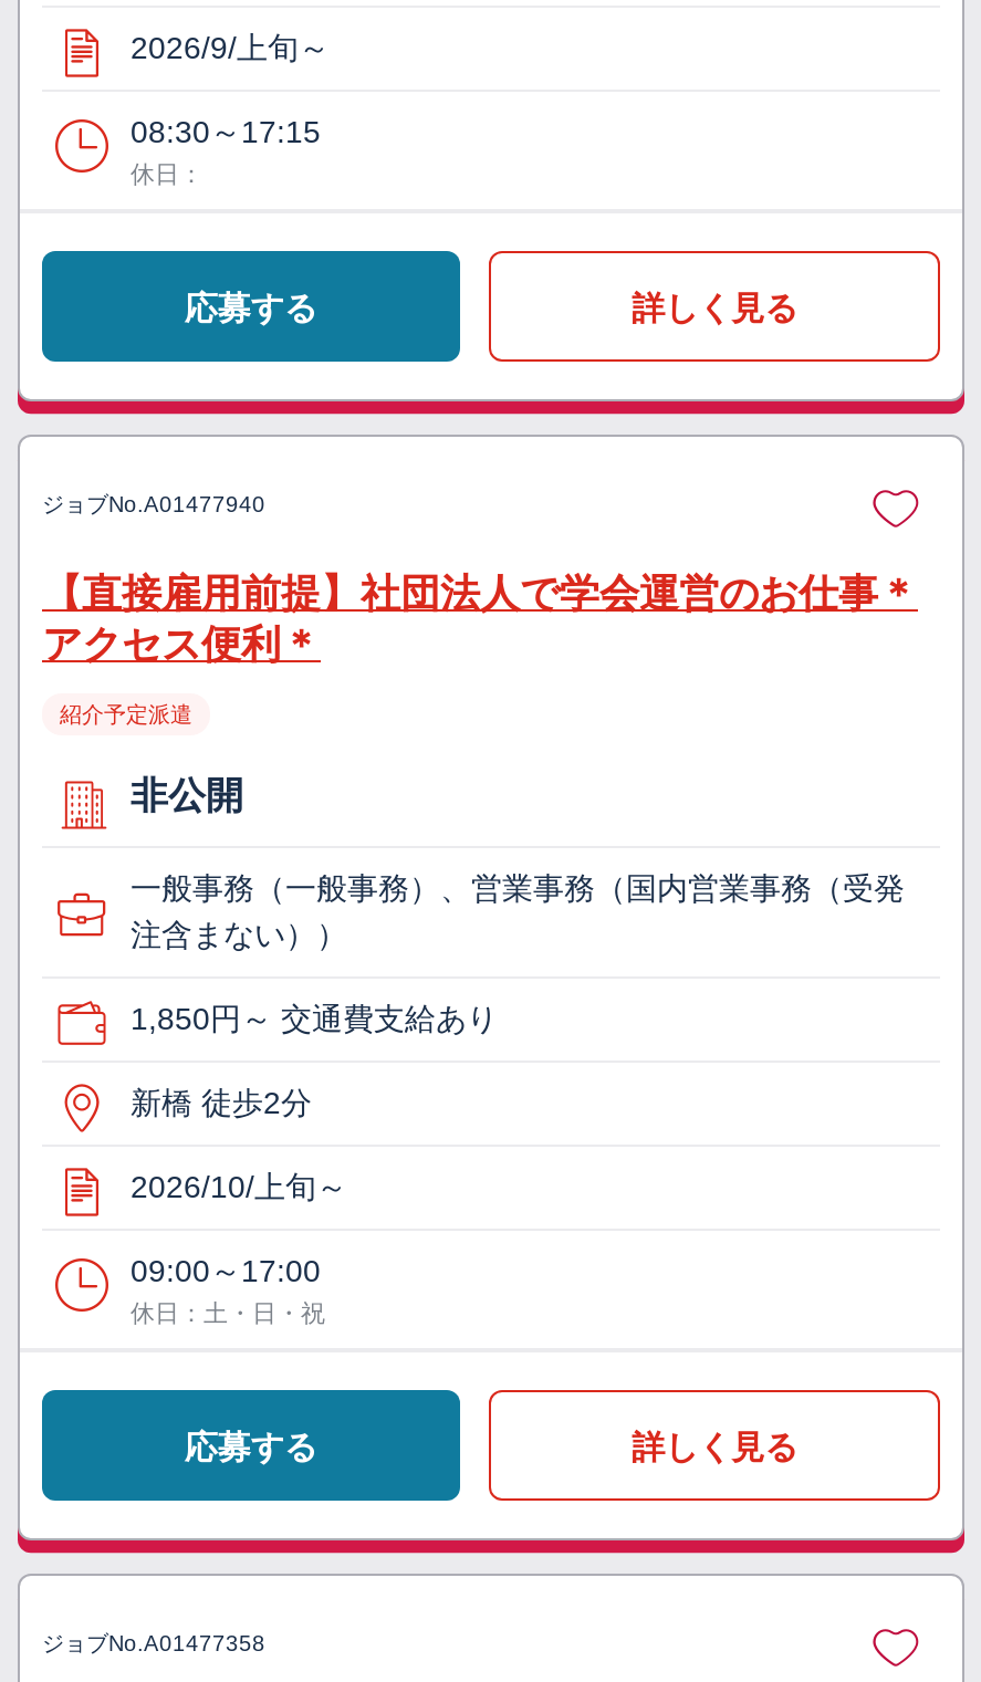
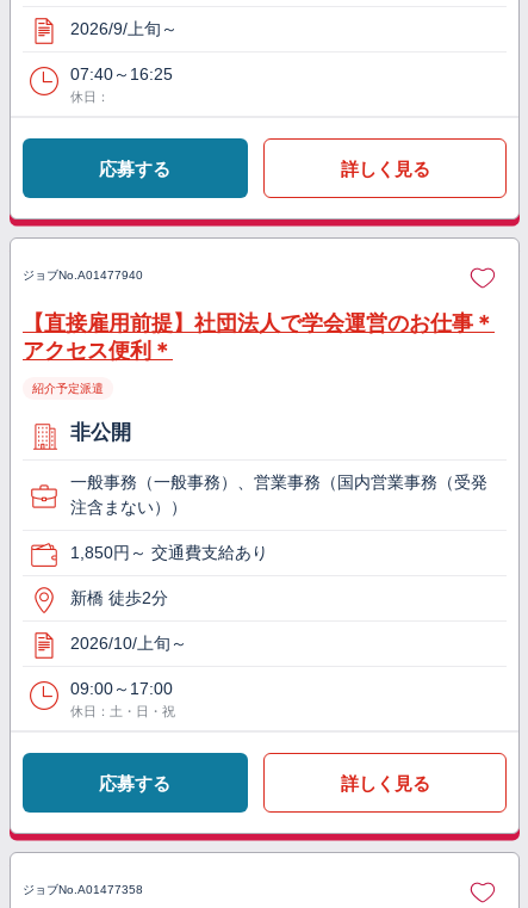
[131,115,321,150] 08:30～17:15 -> [70,65,173,84] 07:40～16:25

